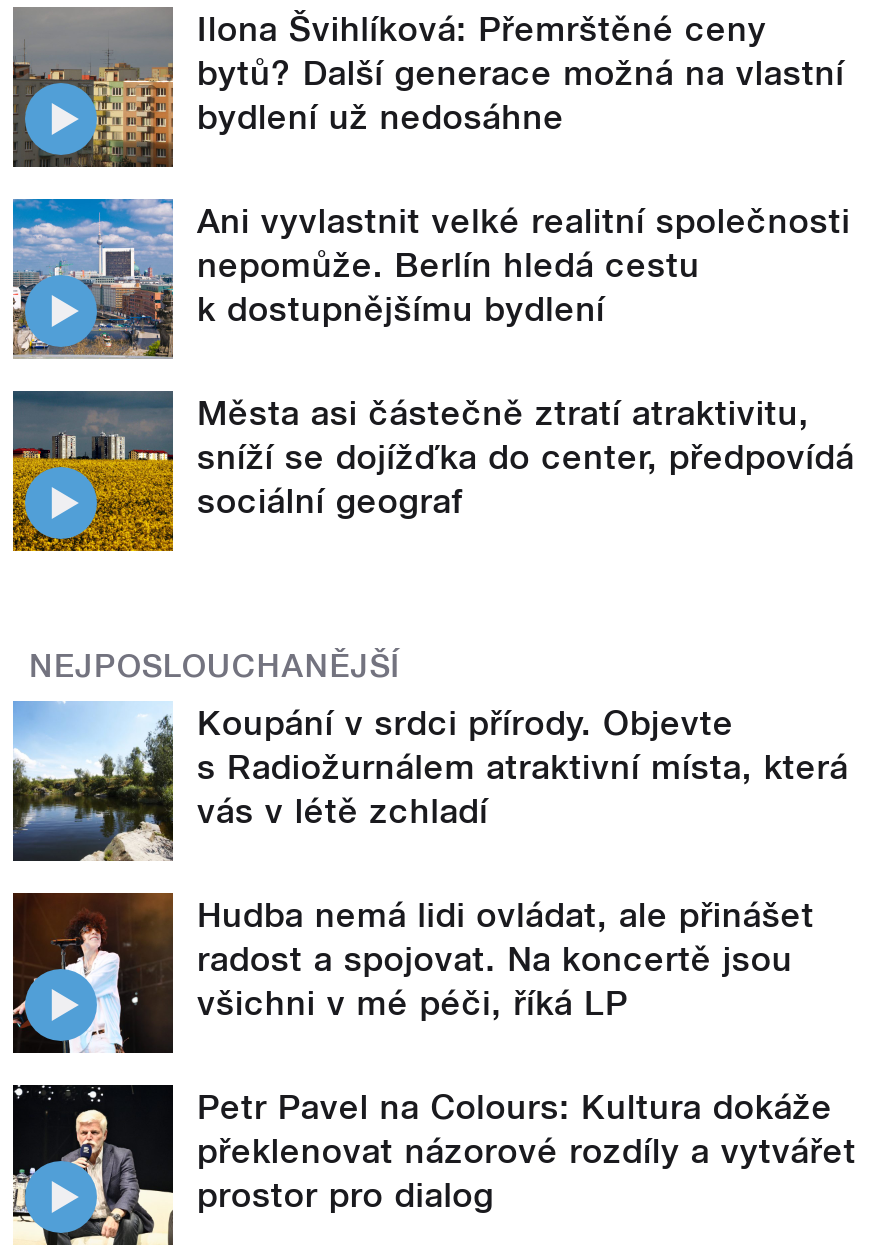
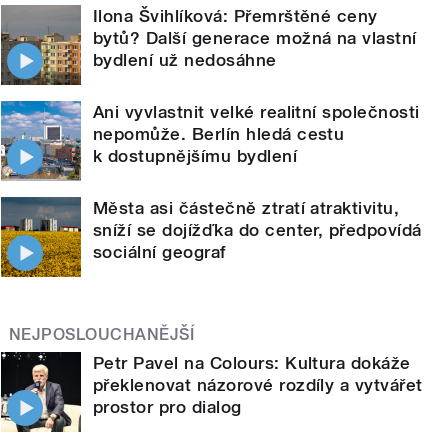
[11,701,848,1023] [image] | Koupání v srdci přírody. Objevte | s Radiožurnálem atraktivní místa, která | vás v létě zchladí | Hudba nemá lidi ovládat, ale přinášet | radost a spojovat. Na koncertě jsou | všichni v mé péči, říká LP -> none
[11,891,175,1055] [image] -> none

